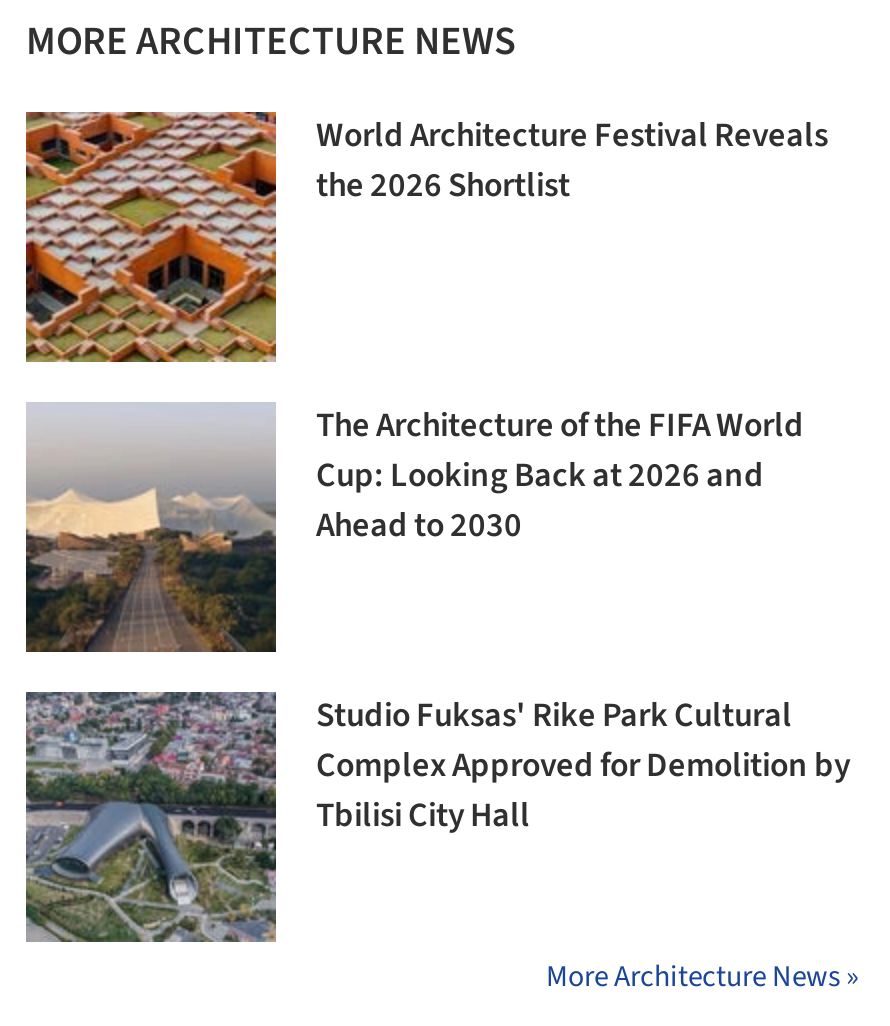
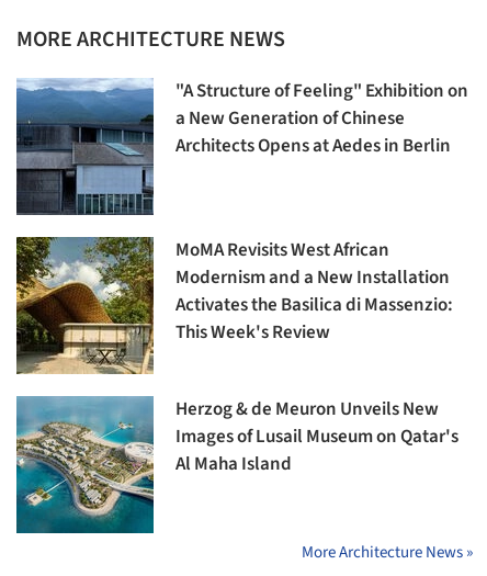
[24,110,828,364] [image] | World Architecture Festival Reveals | the 2026 Shortlist -> [15,77,468,216] [image] | "A Structure of Feeling" Exhibition on | a New Generation of Chinese | Architects Opens at Aedes in Berlin
[26,401,804,654] [image] | The Architecture of the FIFA World | Cup: Looking Back at 2026 and | Ahead to 2030 -> [15,236,453,375] [image] | MoMA Revisits West African | Modernism and a New Installation | Activates the Basilica di Massenzio: | This Week's Review
[24,690,850,944] [image] | Studio Fuksas' Rike Park Cultural | Complex Approved for Demolition by | Tbilisi City Hall -> [15,396,458,534] [image] | Herzog & de Meuron Unveils New | Images of Lusail Museum on Qatar's | Al Maha Island

